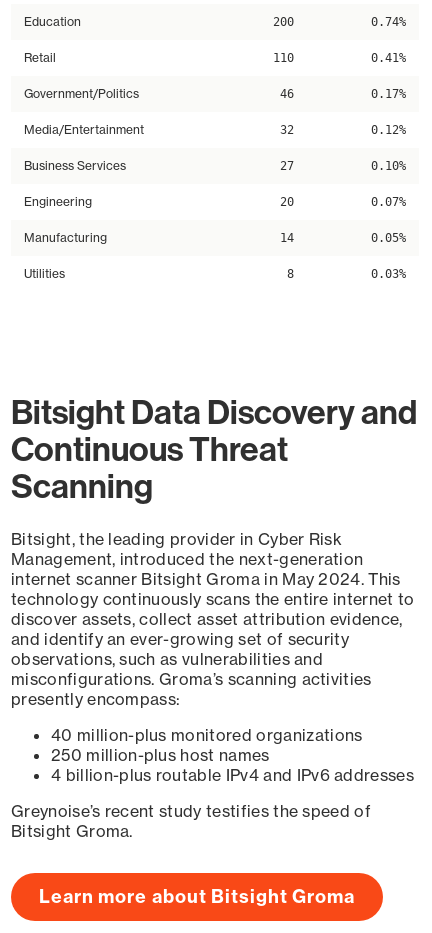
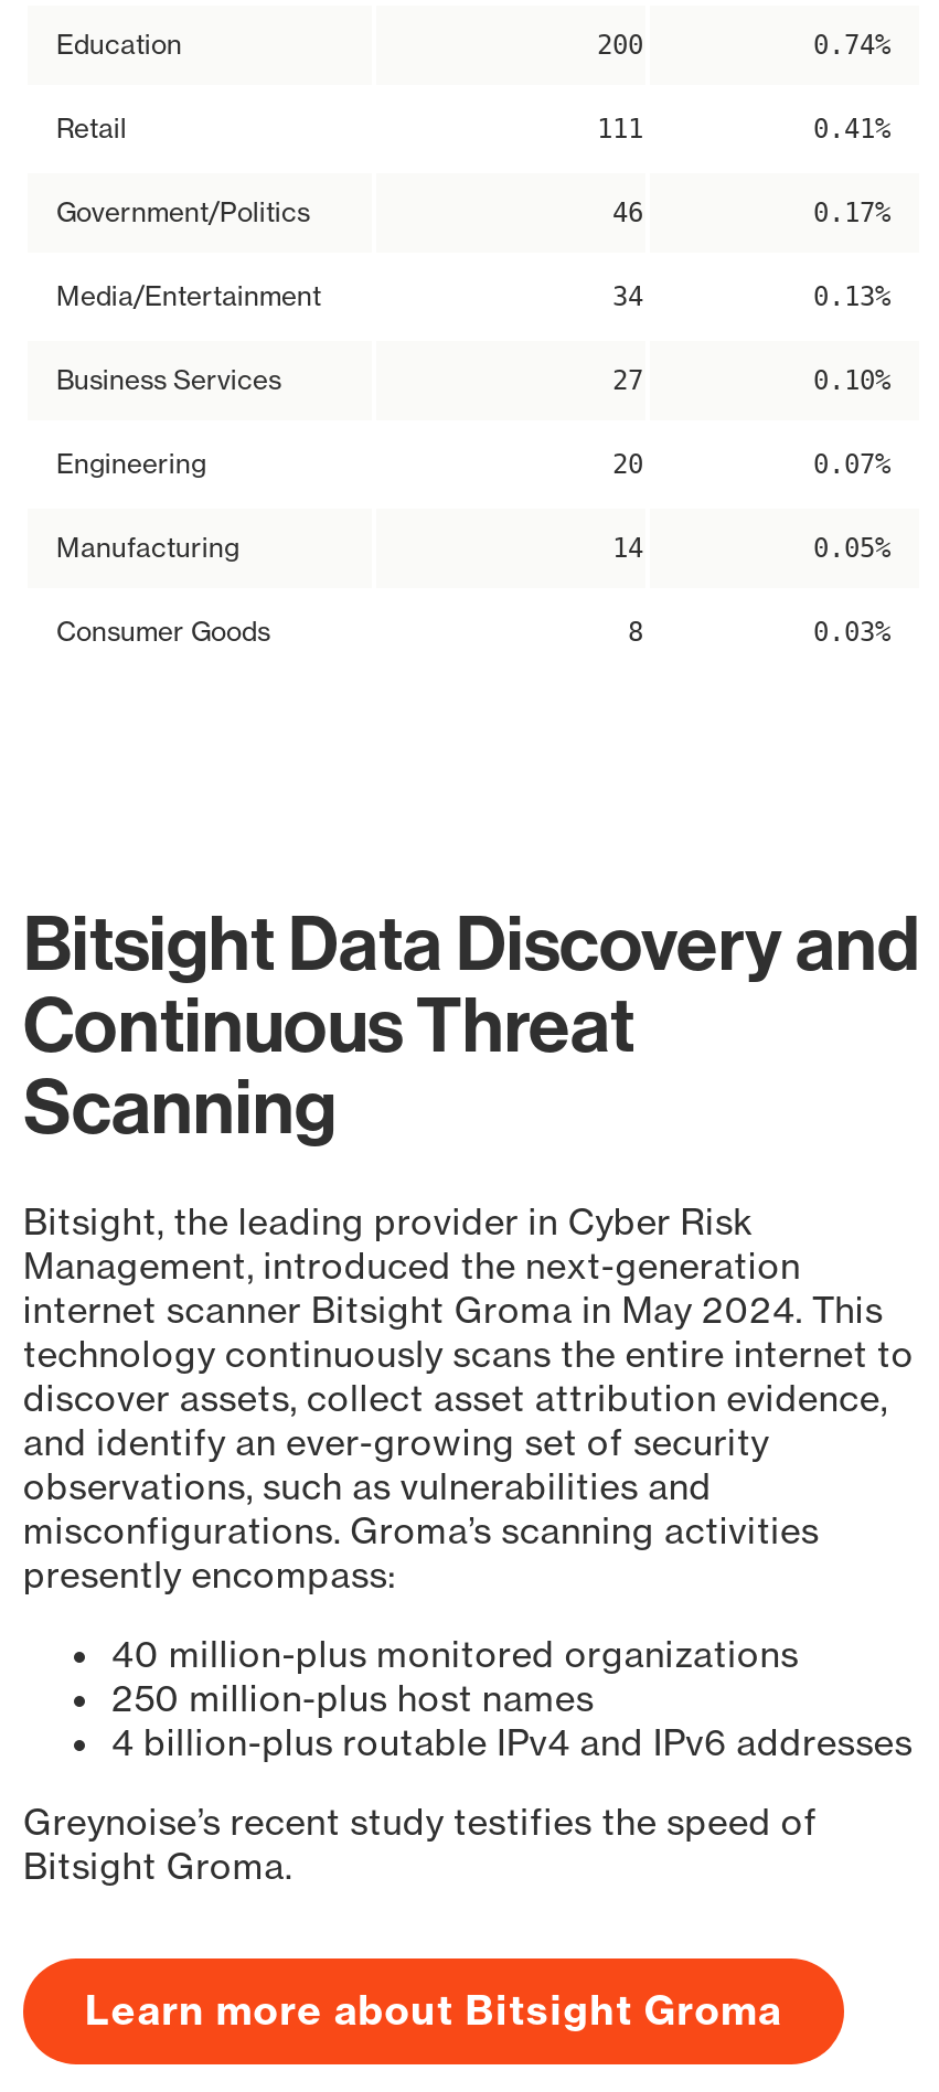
[273,51,294,65] 110 -> [597,115,643,146] 111
[280,123,294,137] 32 -> [612,282,643,313] 34
[371,123,406,137] 0.12% -> [813,282,890,313] 0.13%
[24,266,65,281] Utilities -> [56,616,270,649] Consumer Goods

